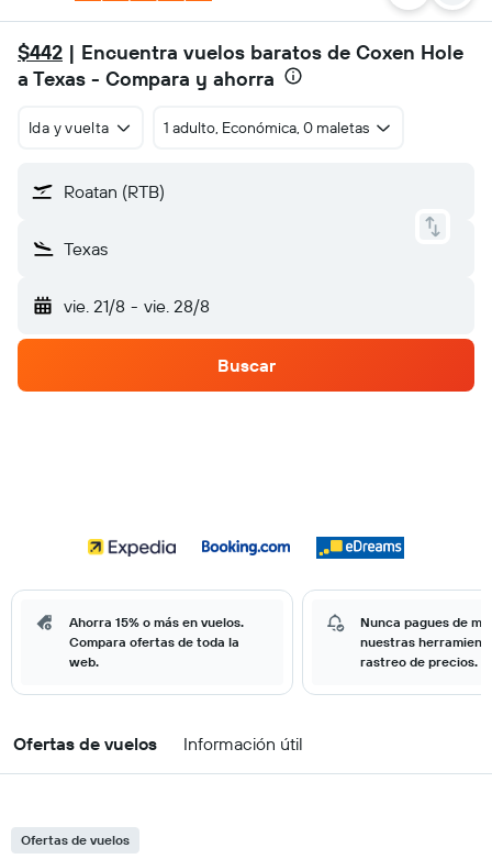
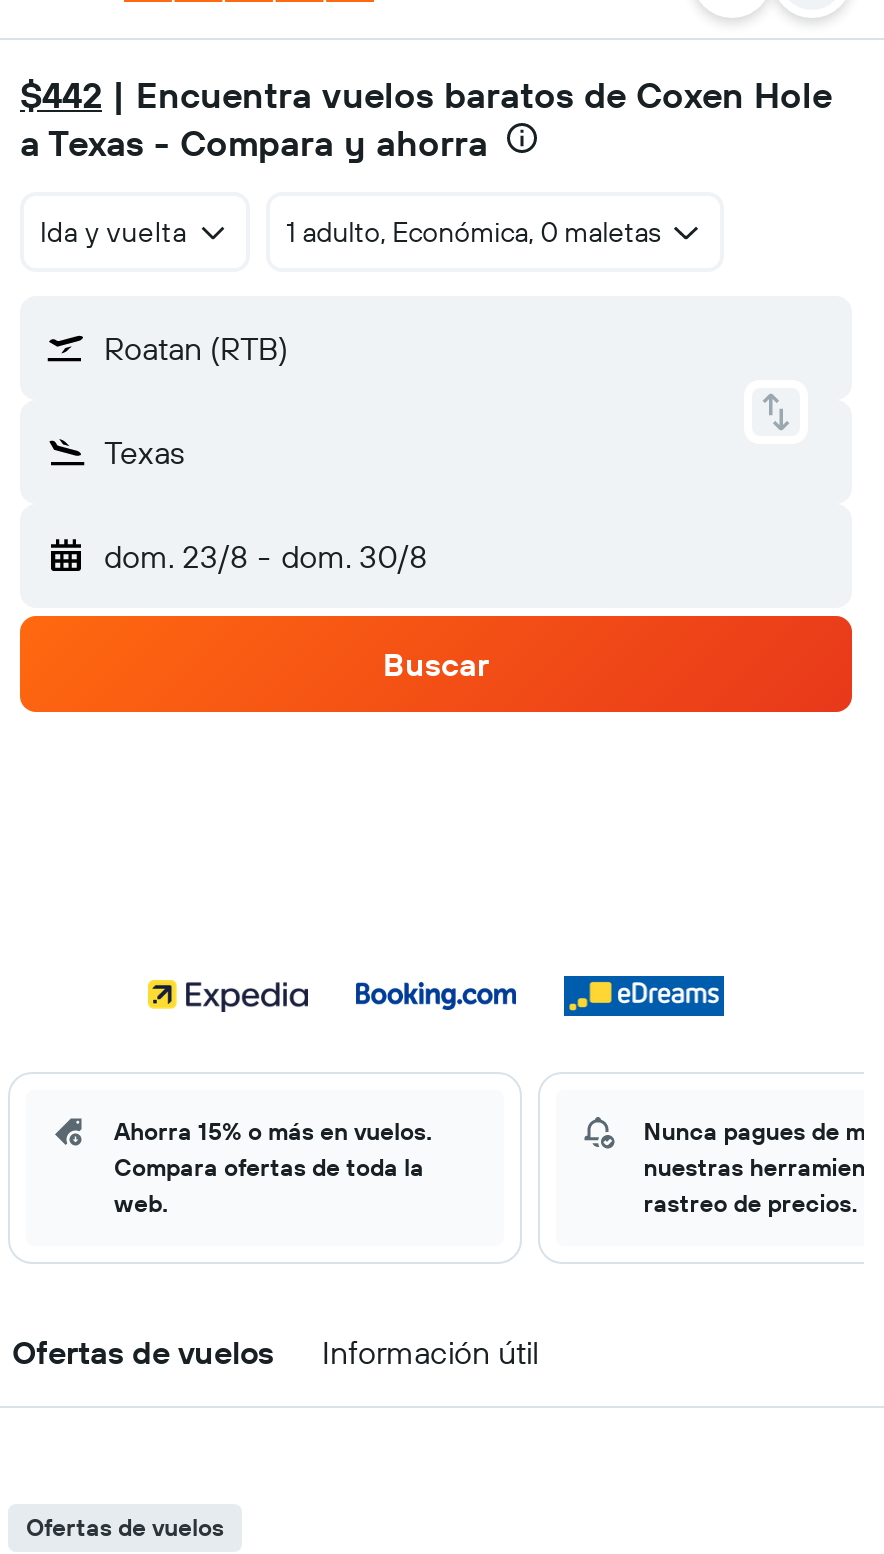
[64,295,209,317] vie. 21/8 - vie. 28/8 -> [104,536,427,576] dom. 23/8 - dom. 30/8

